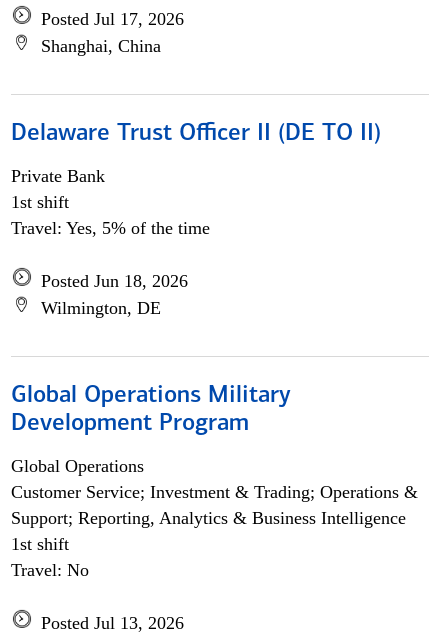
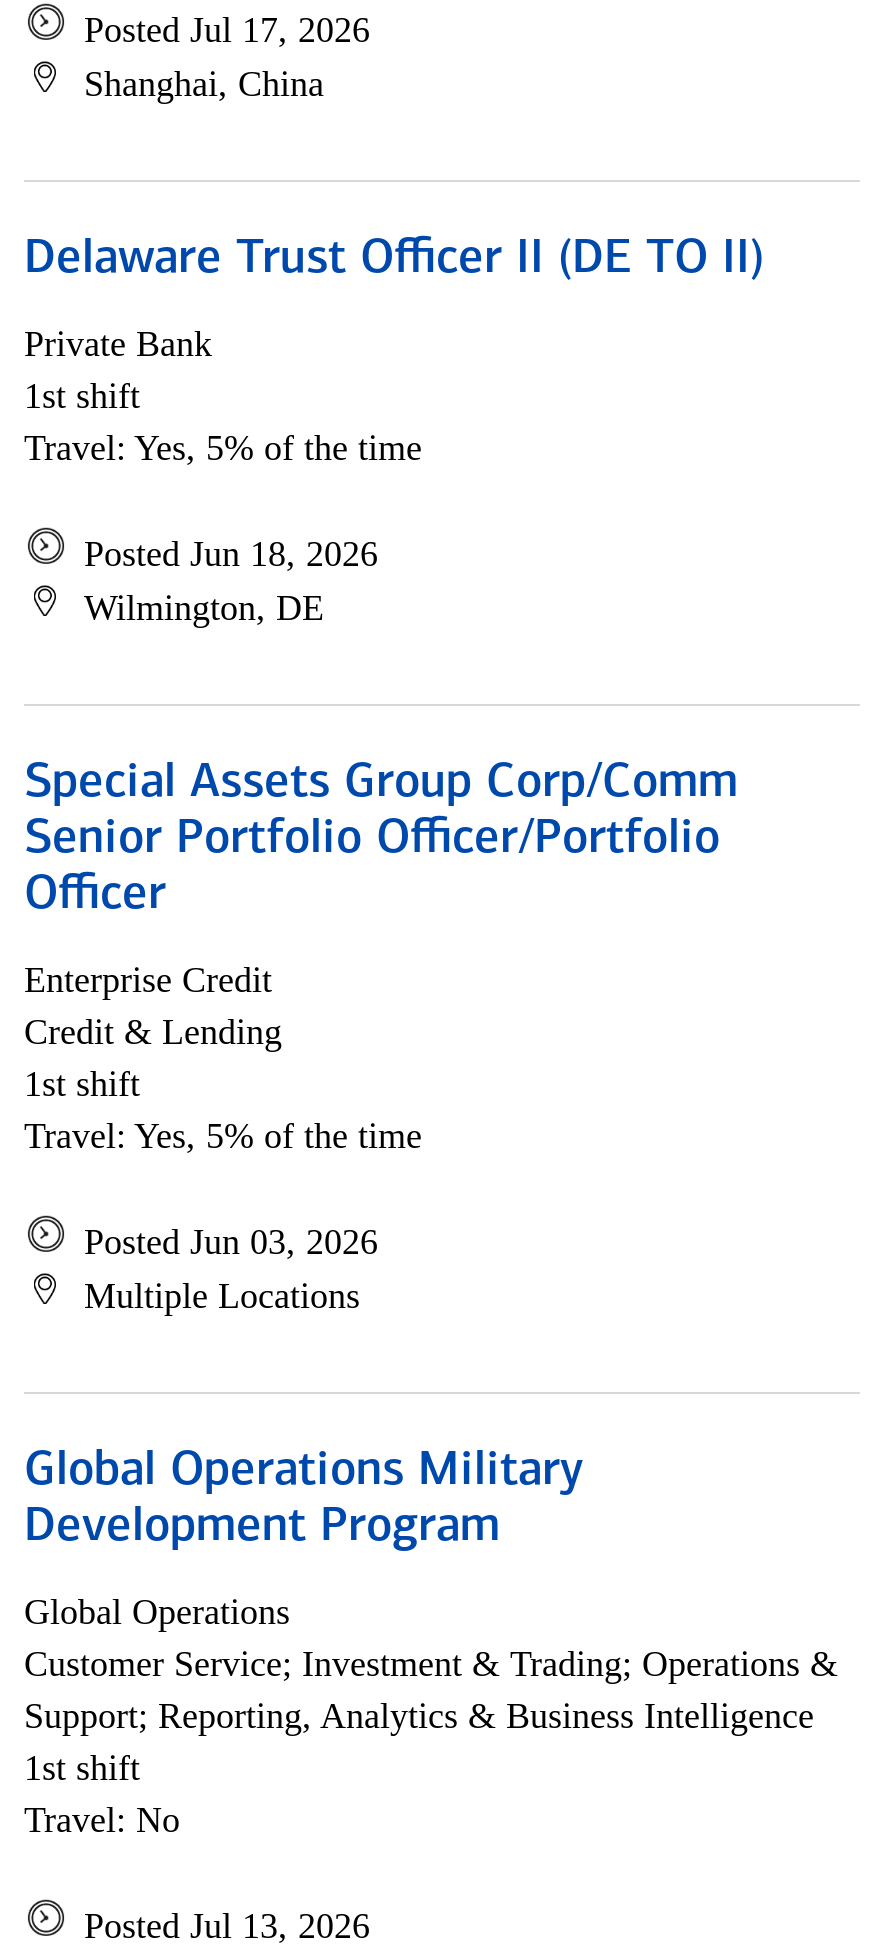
none -> [24,760,738,1316] Special Assets Group Corp/Comm | Senior Portfolio Officer/Portfolio | Officer | Enterprise Credit | Credit & Lending | 1st shift | Travel: Yes, 5% of the time | Posted Jun 03, 2026 | Multiple Locations

